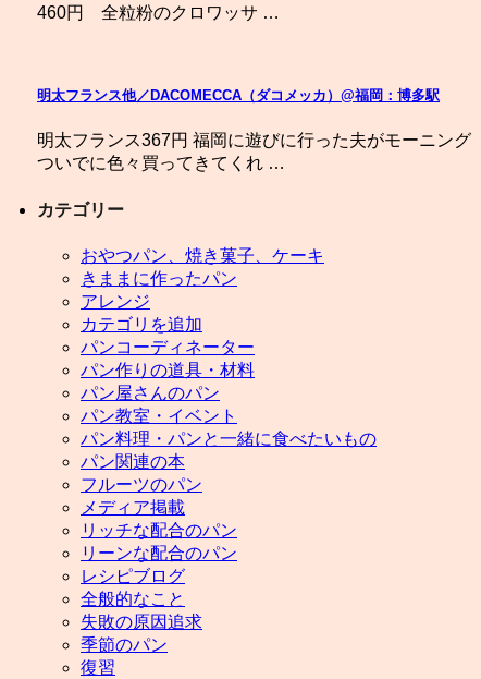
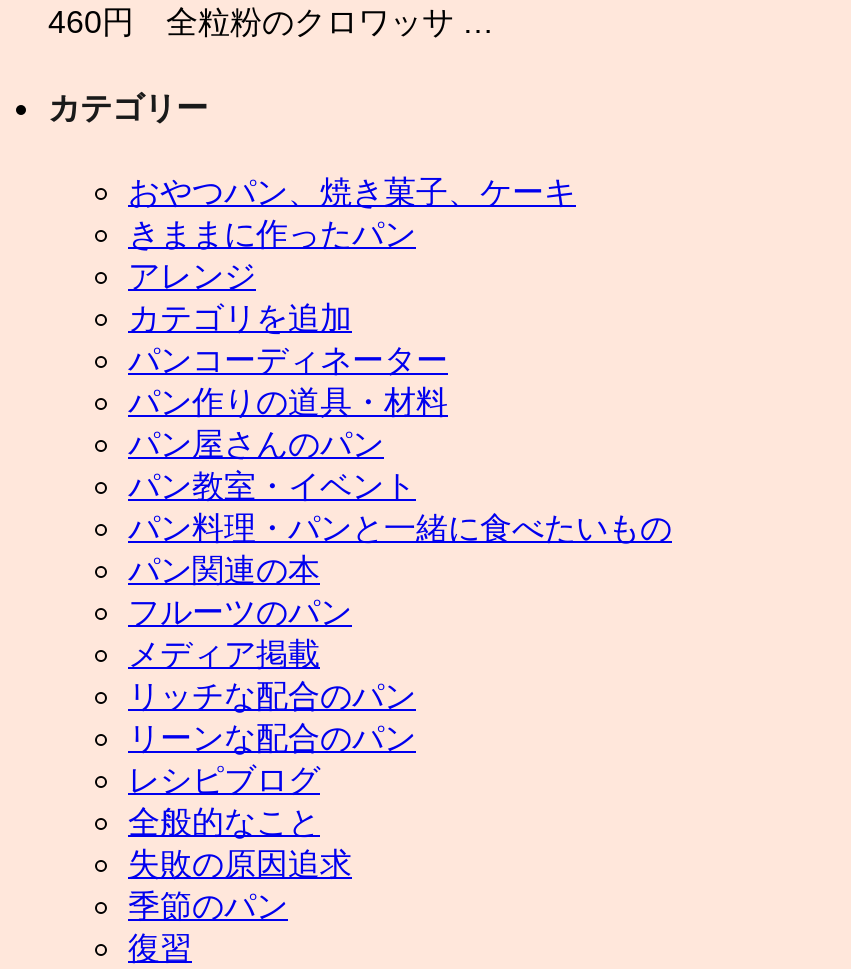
[37,88,471,173] 明太フランス他／DACOMECCA（ダコメッカ）@福岡：博多駅 | 明太フランス367円 福岡に遊びに行った夫がモーニング | ついでに色々買ってきてくれ … -> none

